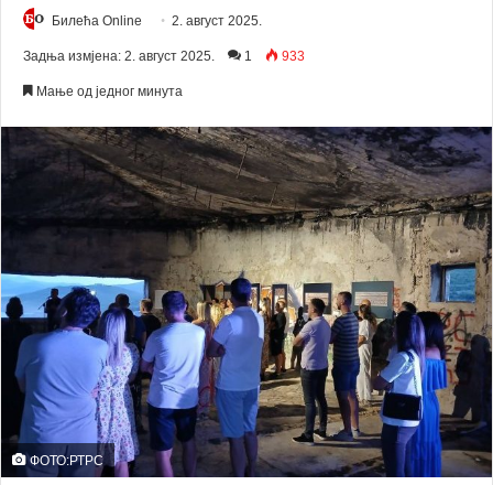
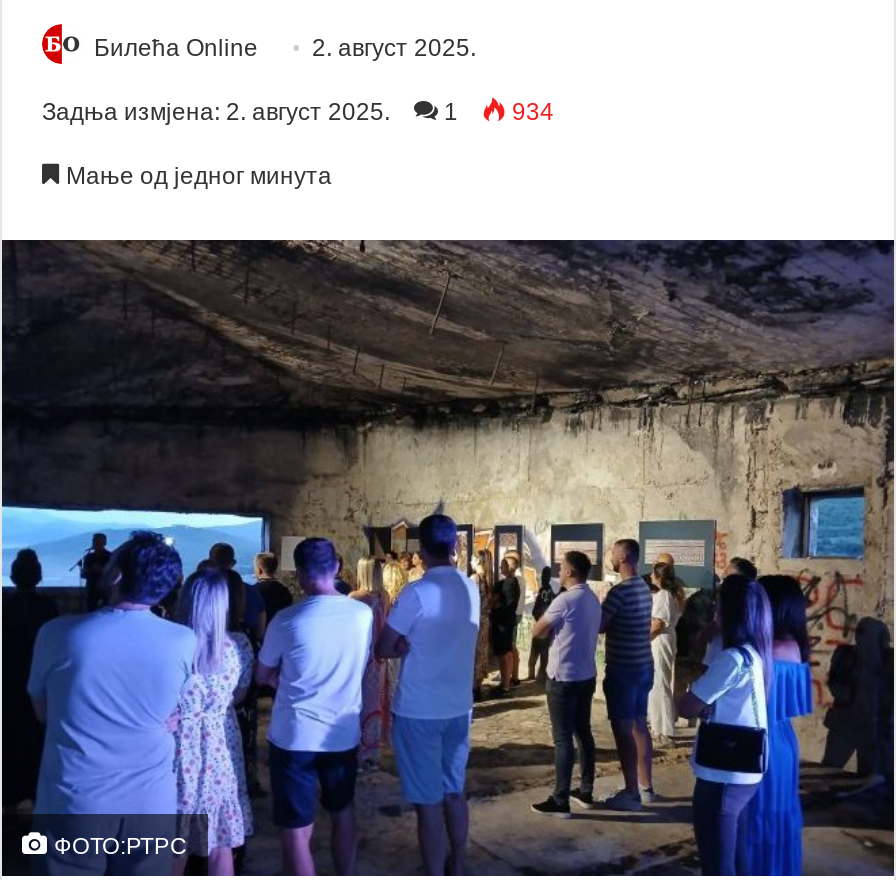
[23,48,305,64] Задња измјена: 2. август 2025. 1 933 -> [42,98,554,126] Задња измјена: 2. август 2025. 1 934

